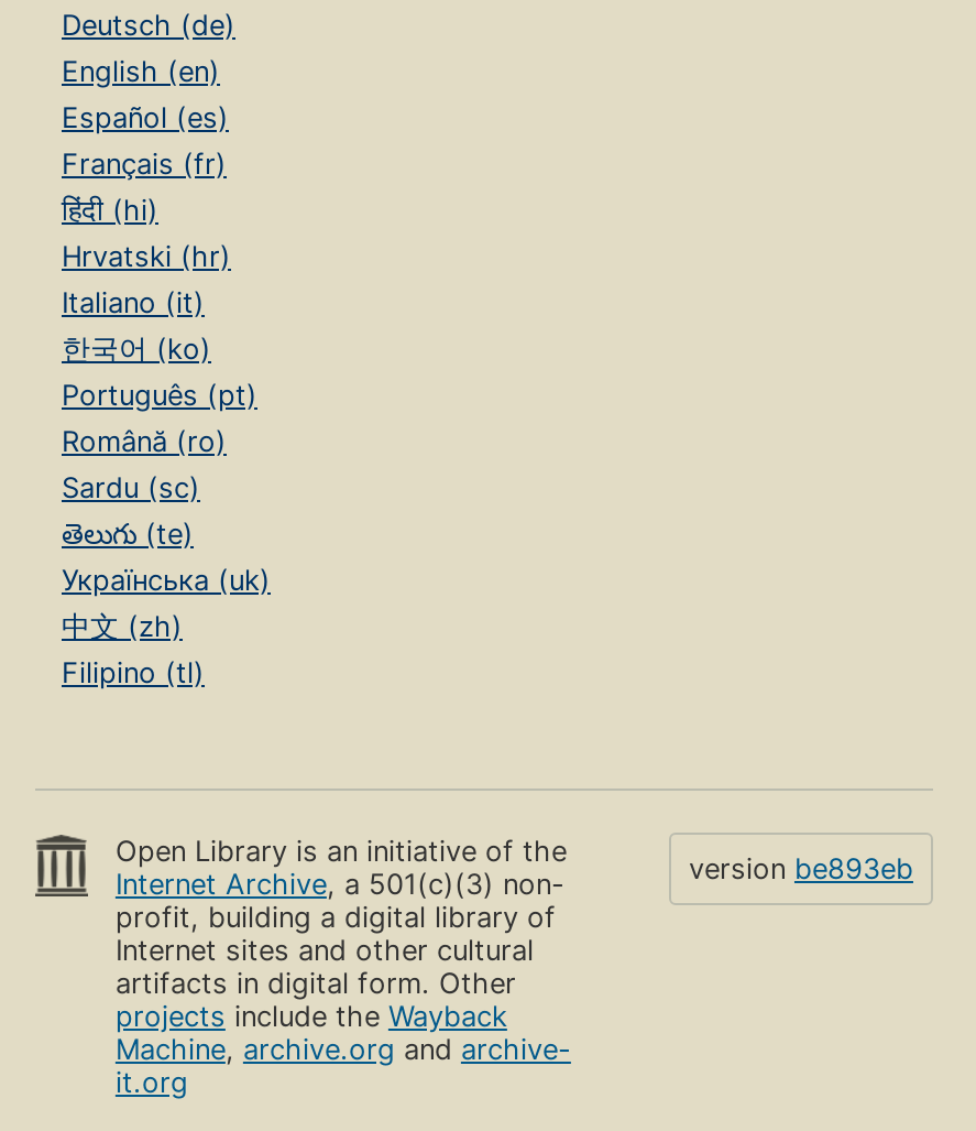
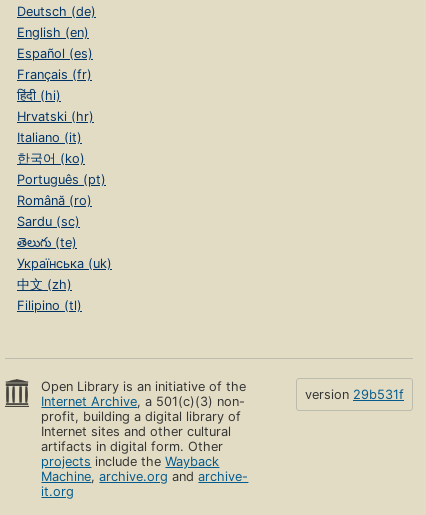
[689,852,913,885] version be893eb -> [305,387,404,402] version 29b531f

